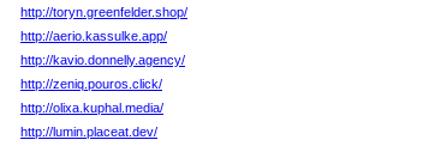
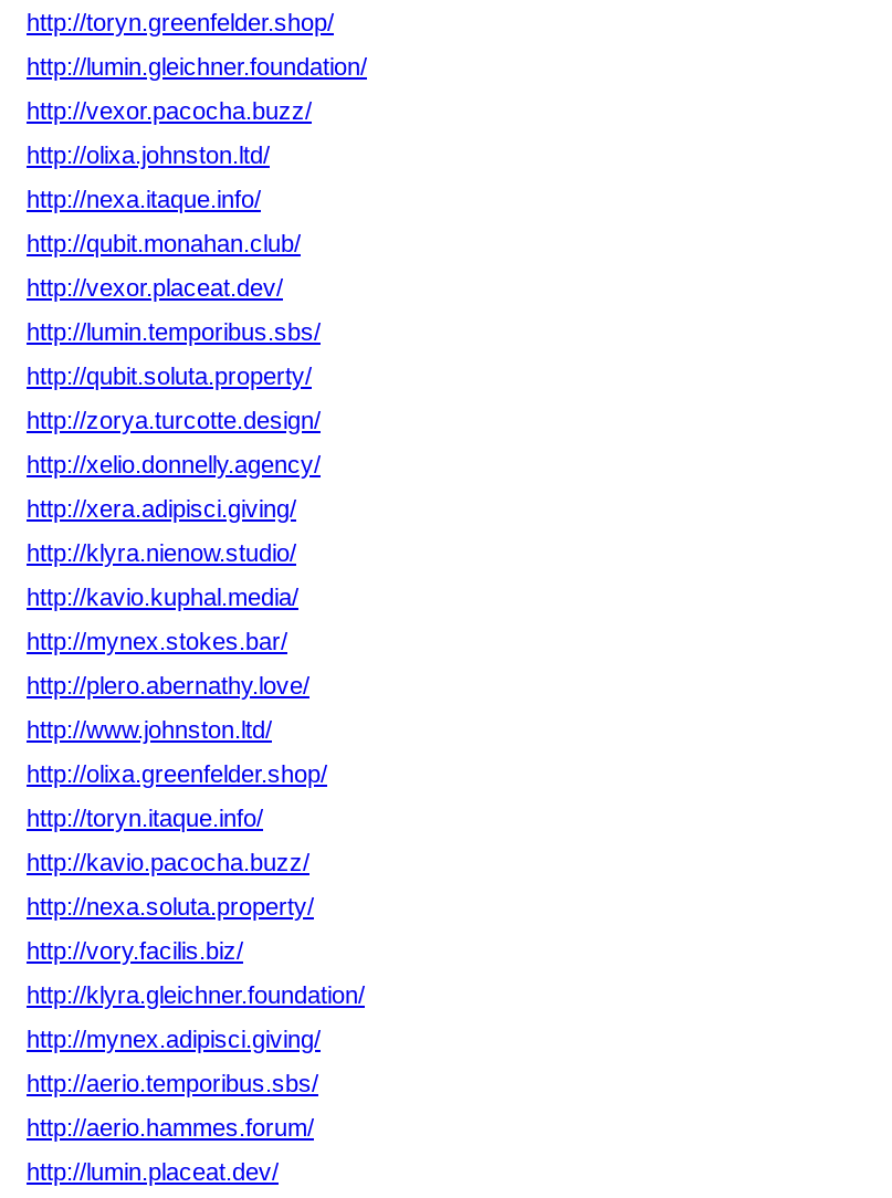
[20,29,185,115] http://aerio.kassulke.app/ | http://kavio.donnelly.agency/ | http://zeniq.pouros.click/ | http://olixa.kuphal.media/ -> [27,53,367,1141] http://lumin.gleichner.foundation/ | http://vexor.pacocha.buzz/ | http://olixa.johnston.ltd/ | http://nexa.itaque.info/ | http://qubit.monahan.club/ | http://vexor.placeat.dev/ | http://lumin.temporibus.sbs/ | http://qubit.soluta.property/ | http://zorya.turcotte.design/ | http://xelio.donnelly.agency/ | http://xera.adipisci.giving/ | http://klyra.nienow.studio/ | http://kavio.kuphal.media/ | http://mynex.stokes.bar/ | http://plero.abernathy.love/ | http://www.johnston.ltd/ | http://olixa.greenfelder.shop/ | http://toryn.itaque.info/ | http://kavio.pacocha.buzz/ | http://nexa.soluta.property/ | http://vory.facilis.biz/ | http://klyra.gleichner.foundation/ | http://mynex.adipisci.giving/ | http://aerio.temporibus.sbs/ | http://aerio.hammes.forum/

